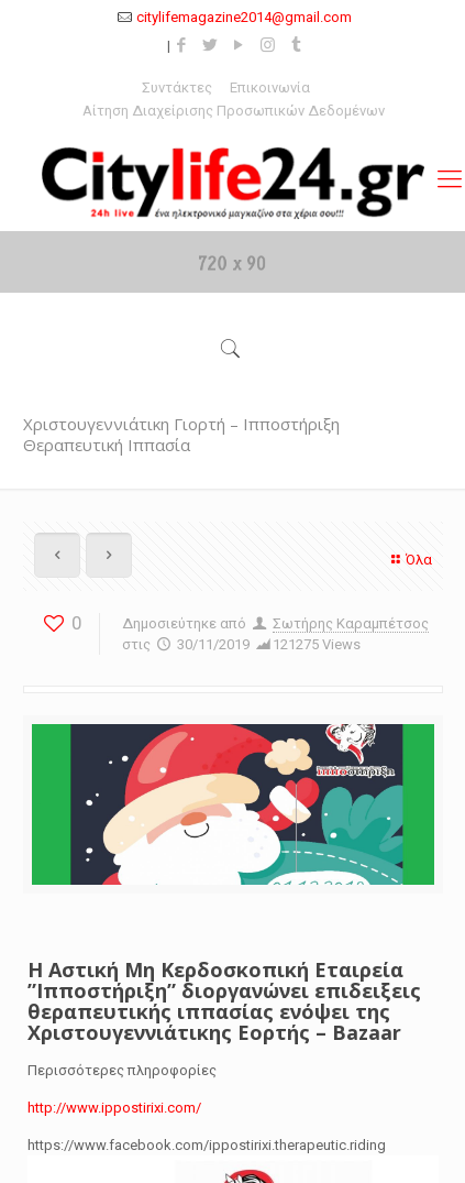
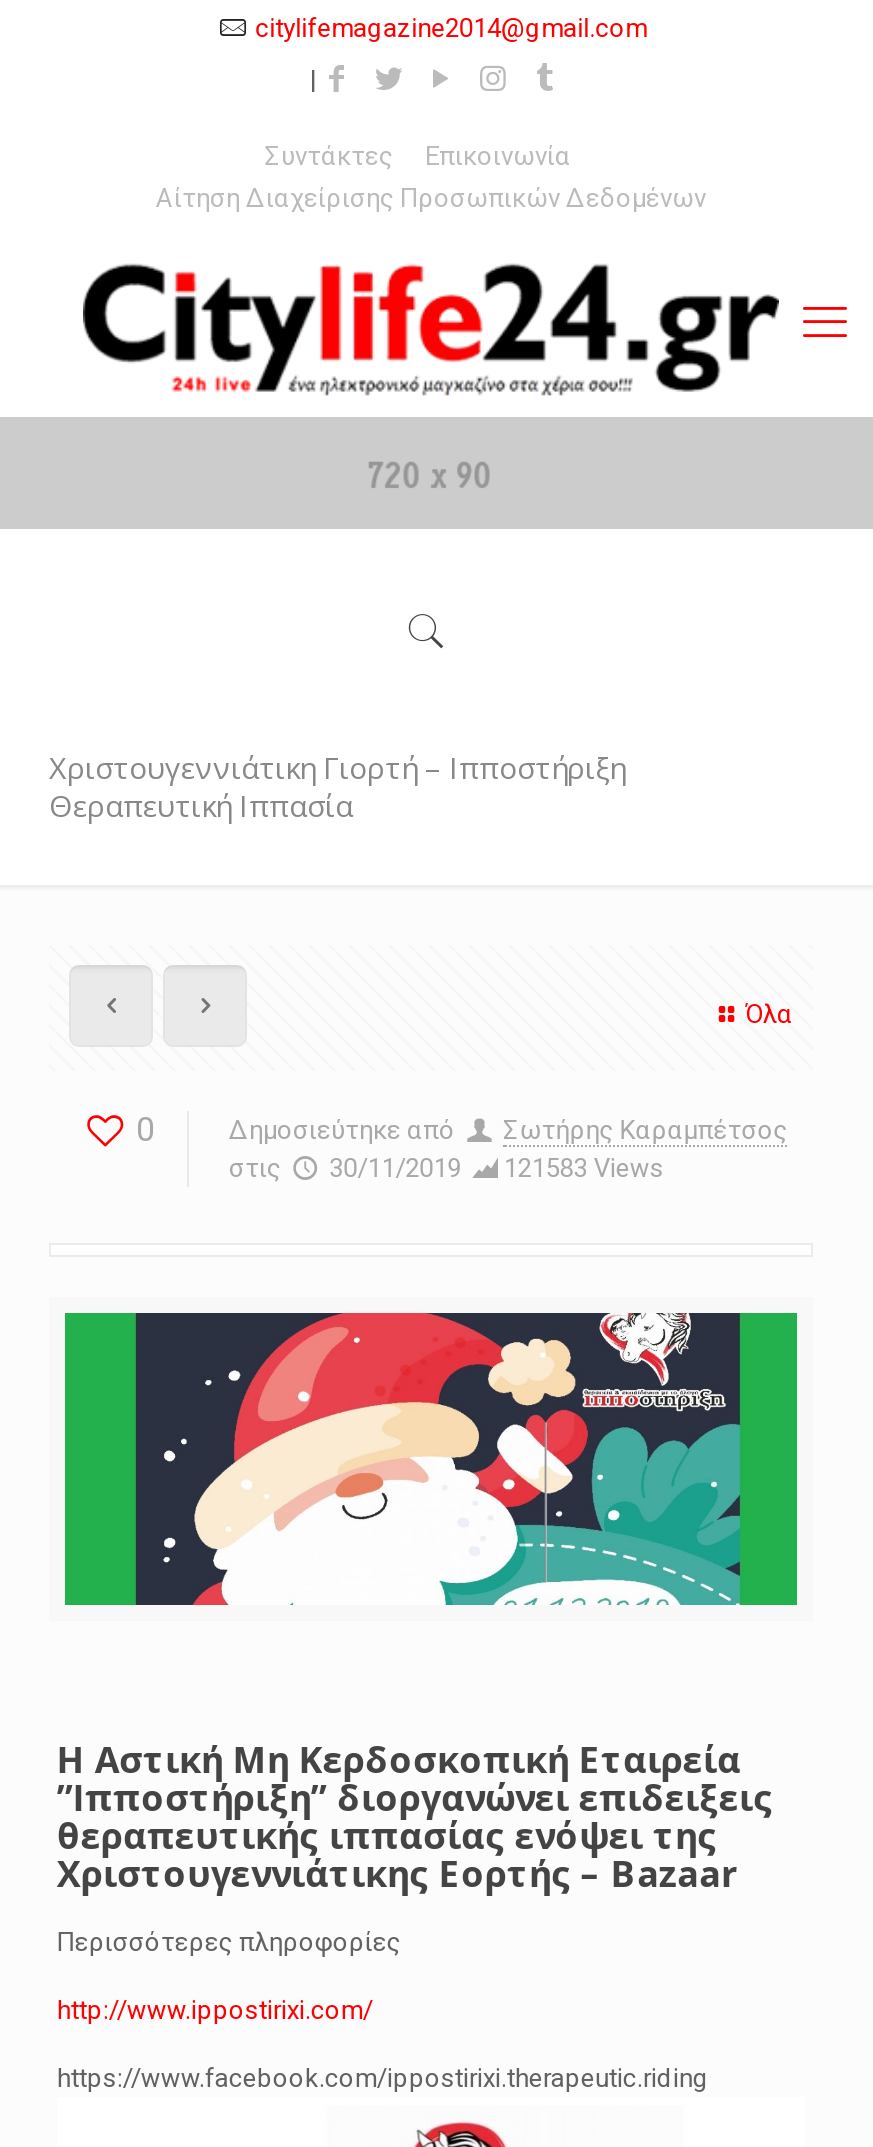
[122,636,361,652] στις 30/11/2019 121275 Views -> [229,1153,664,1183] στις 30/11/2019 121583 Views

